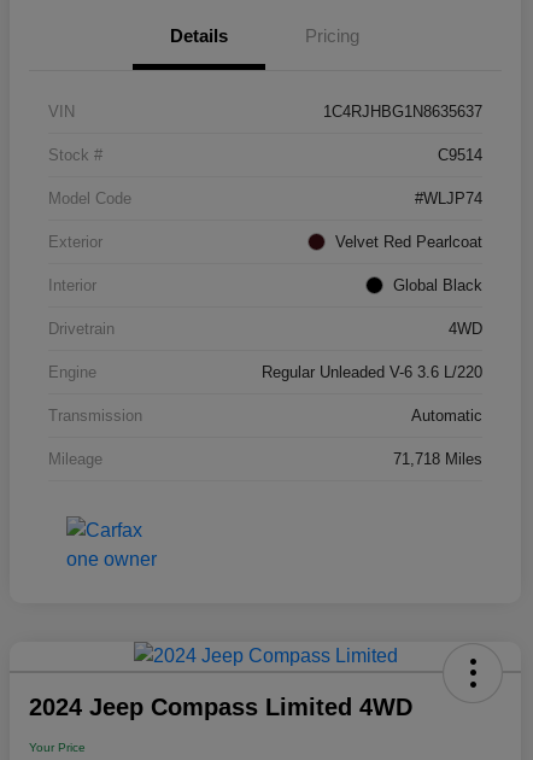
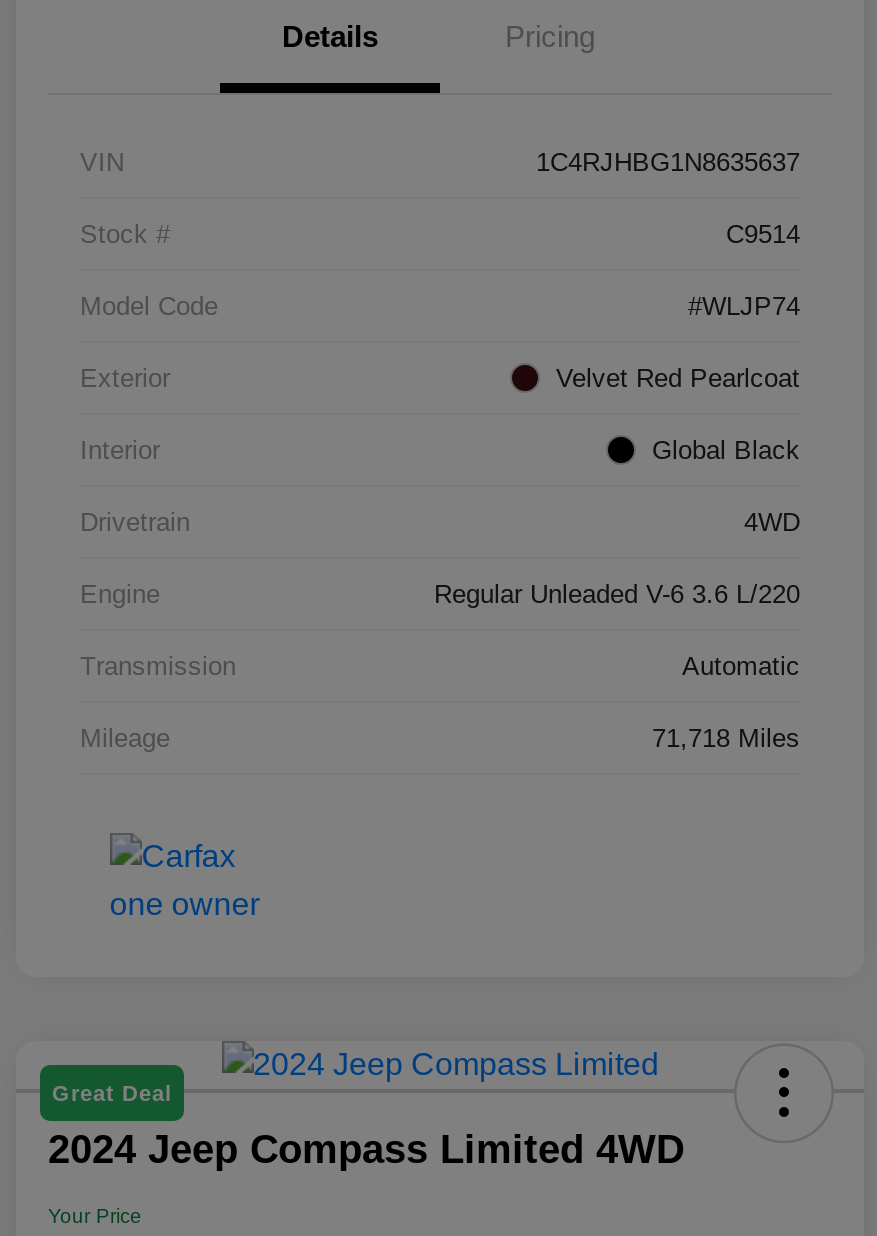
none -> [52,1081,172,1105] Great Deal

